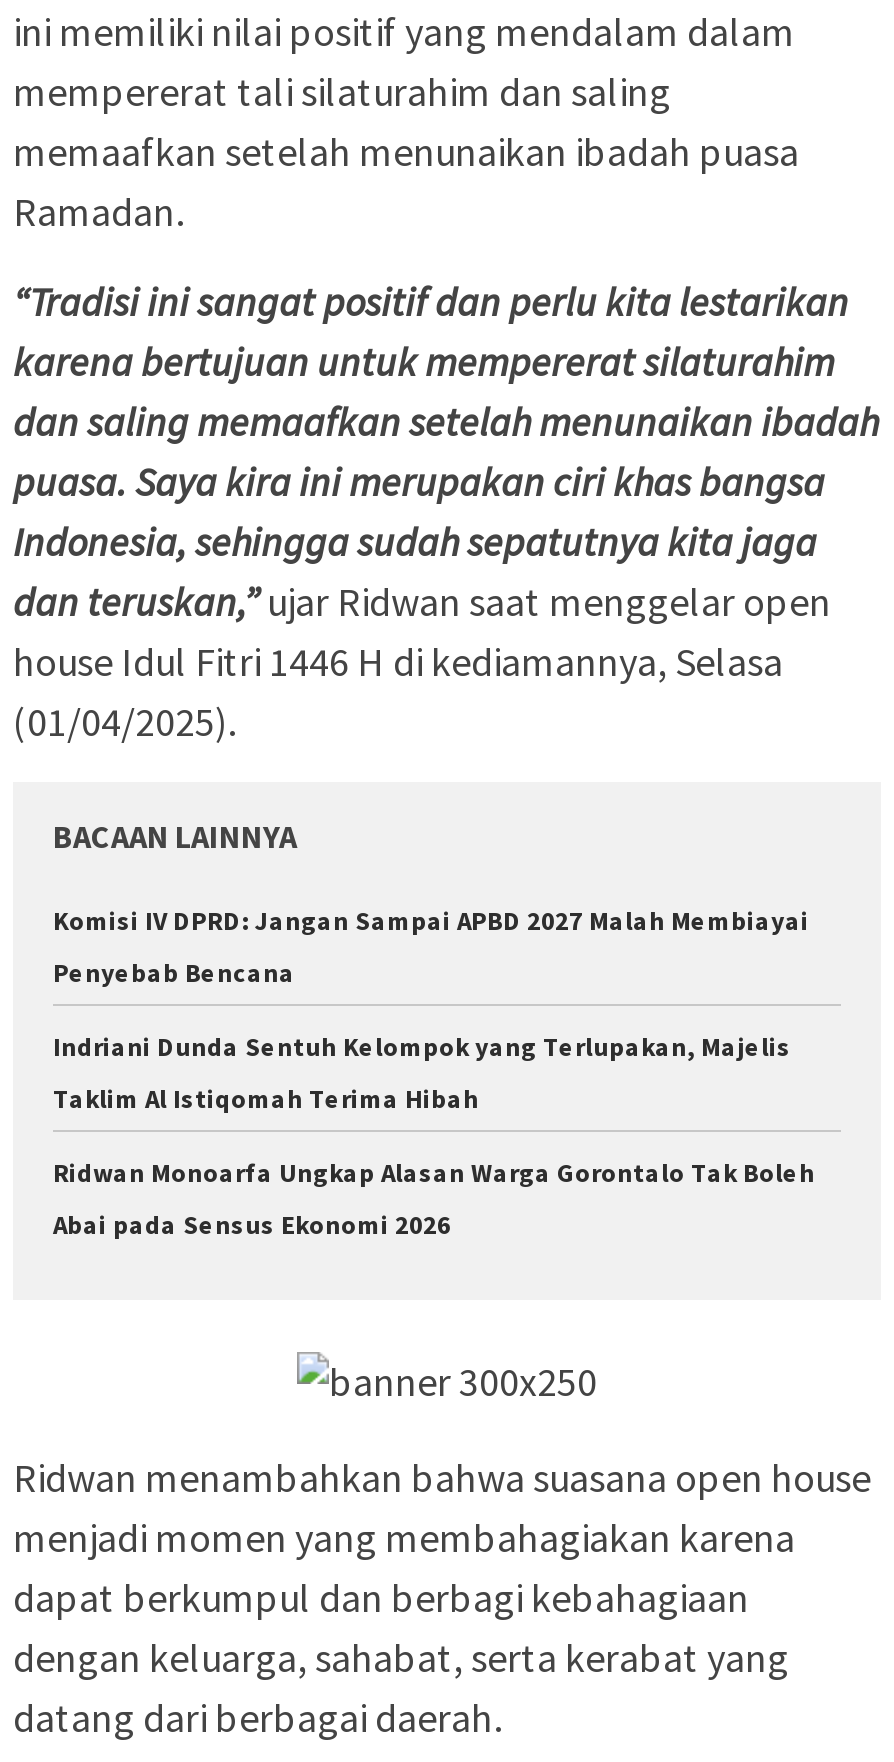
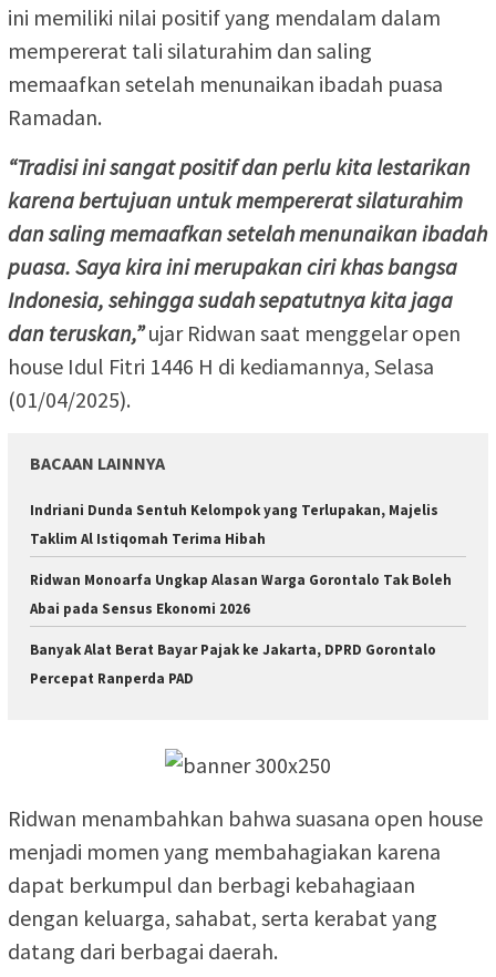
[53,905,809,991] Komisi IV DPRD: Jangan Sampai APBD 2027 Malah Membiayai | Penyebab Bencana -> none
moved [53,1031,815,1243] -> [30,501,452,618]: Indriani Dunda Sentuh Kelompok yang Terlupakan, Majelis | Taklim Al Istiqomah Terima Hibah | Ridwan Monoarfa Ungkap Alasan Warga Gorontalo Tak Boleh | Abai pada Sensus Ekonomi 2026
none -> [30,641,436,688] Banyak Alat Berat Bayar Pajak ke Jakarta, DPRD Gorontalo | Percepat Ranperda PAD

